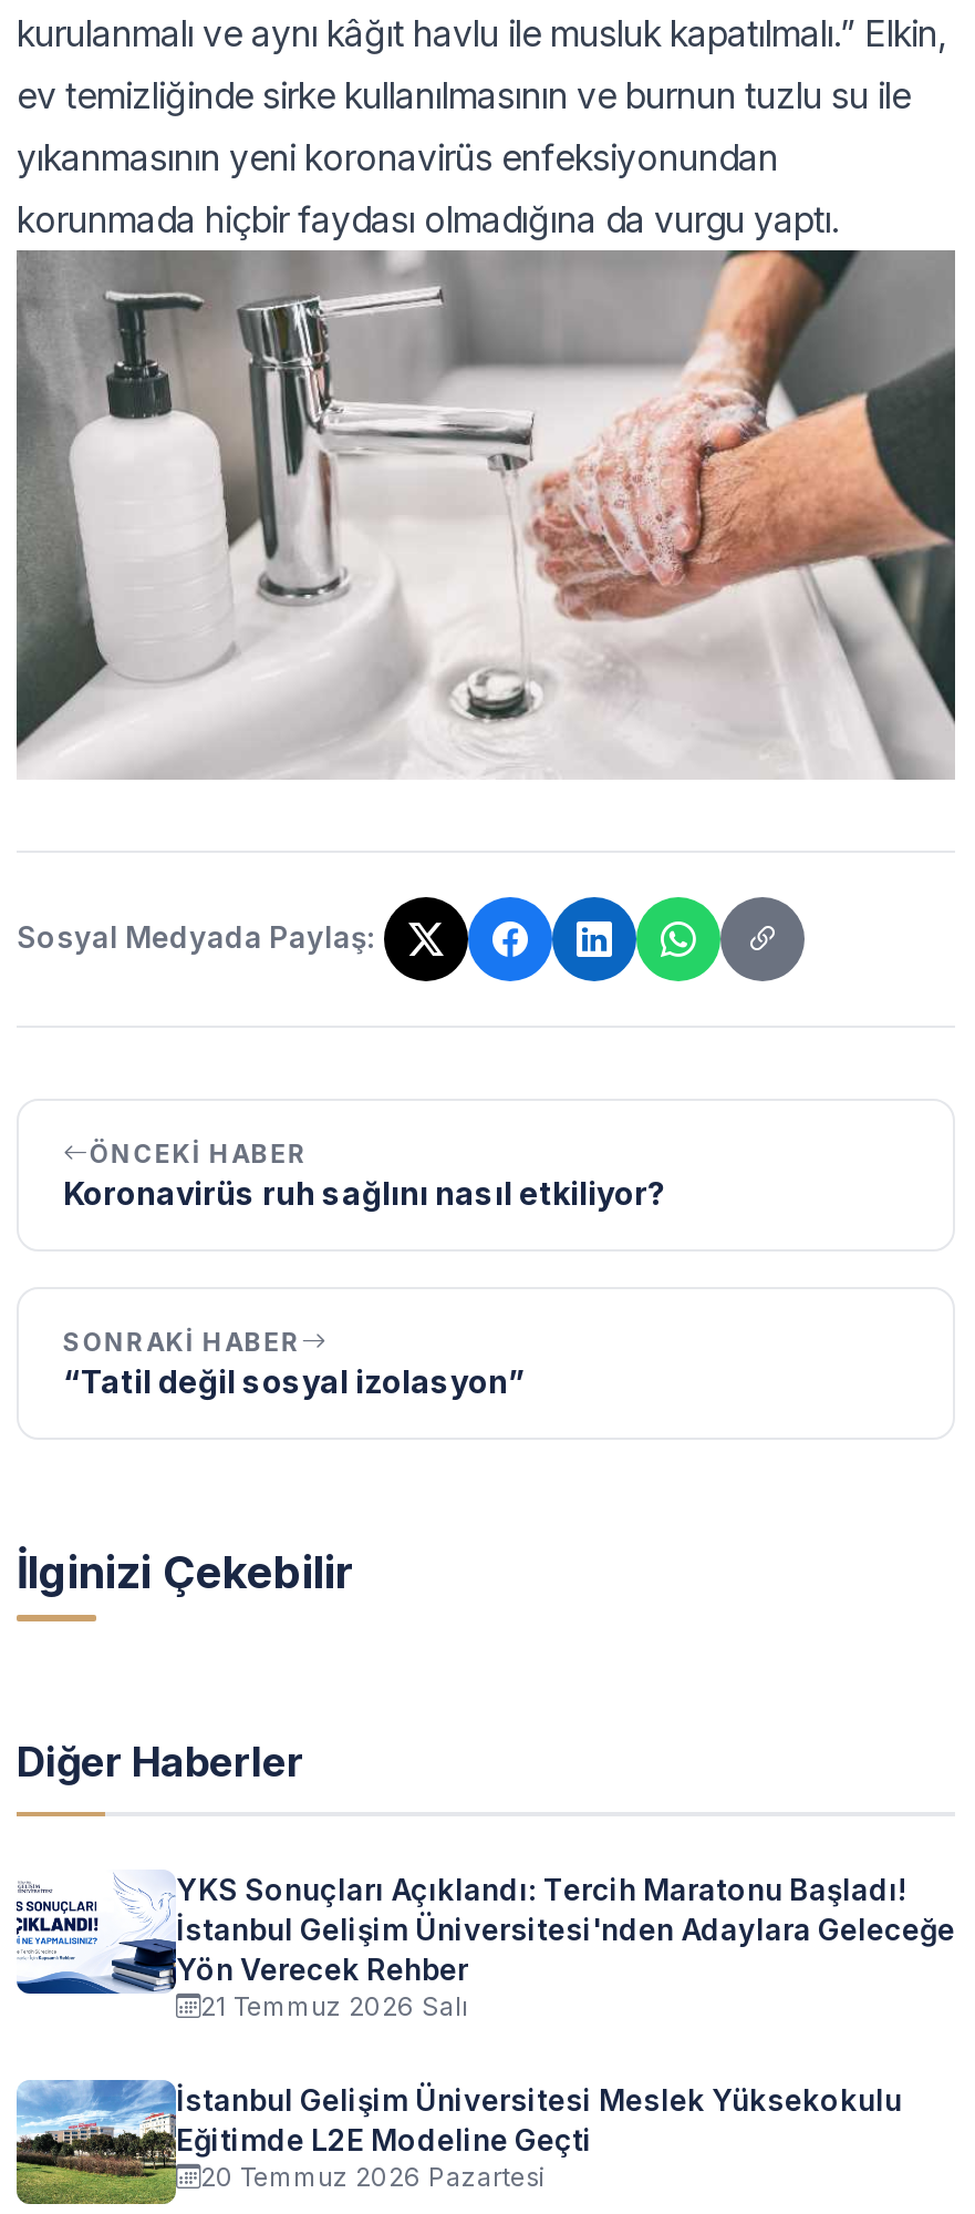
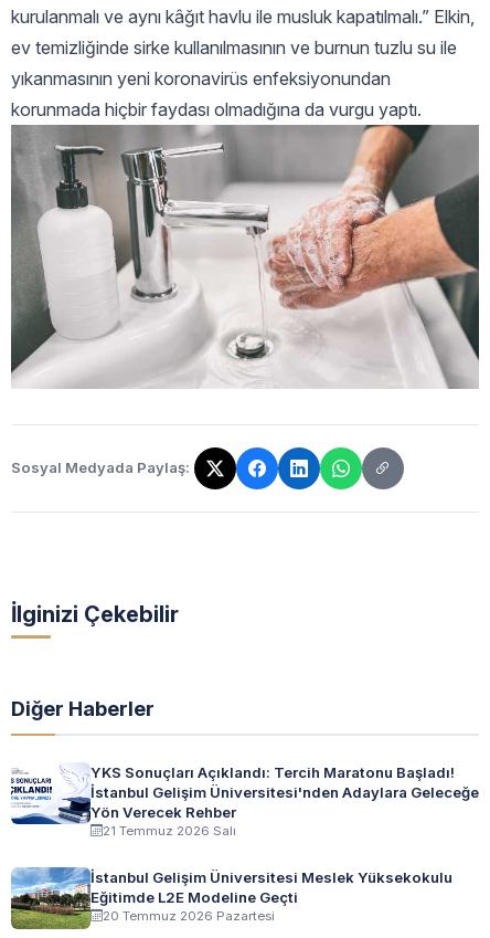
[63,1137,667,1211] ÖNCEKI HABER | Koronavirüs ruh sağlını nasıl etkiliyor? -> none
[63,1326,523,1399] SONRAKI HABER | “Tatil değil sosyal izolasyon” -> none

